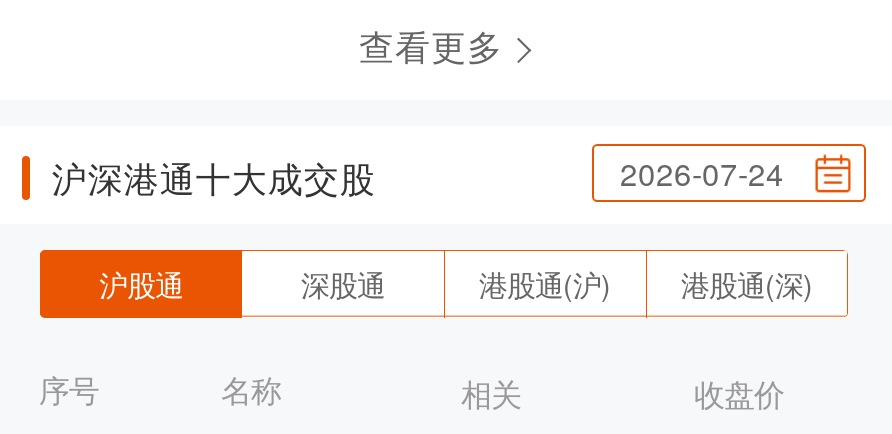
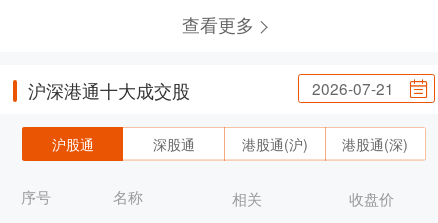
[620,150,784,194] 2026-07-24 -> [312,77,394,99] 2026-07-21

